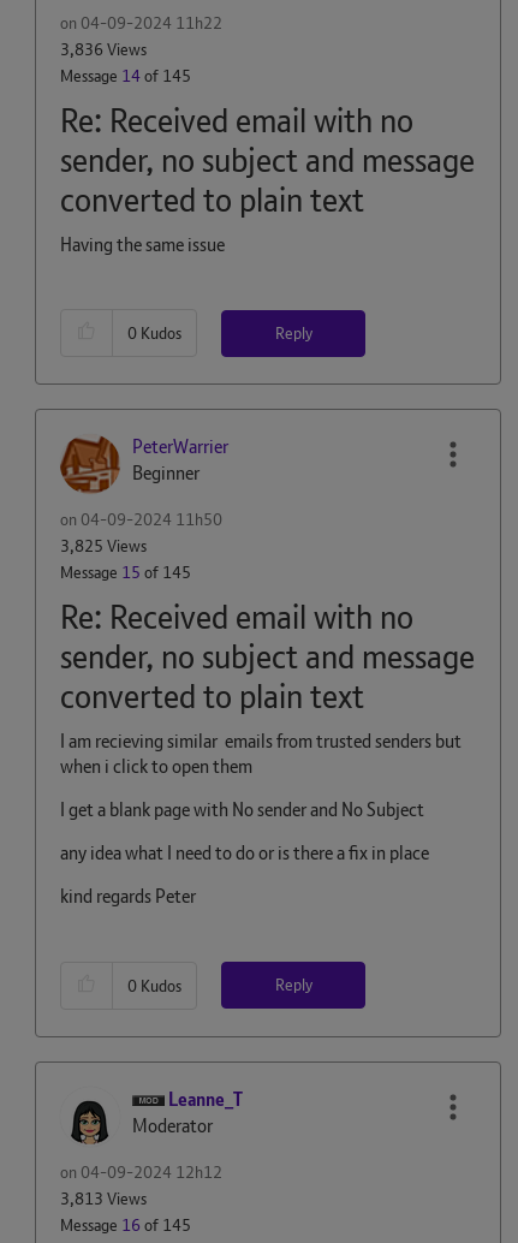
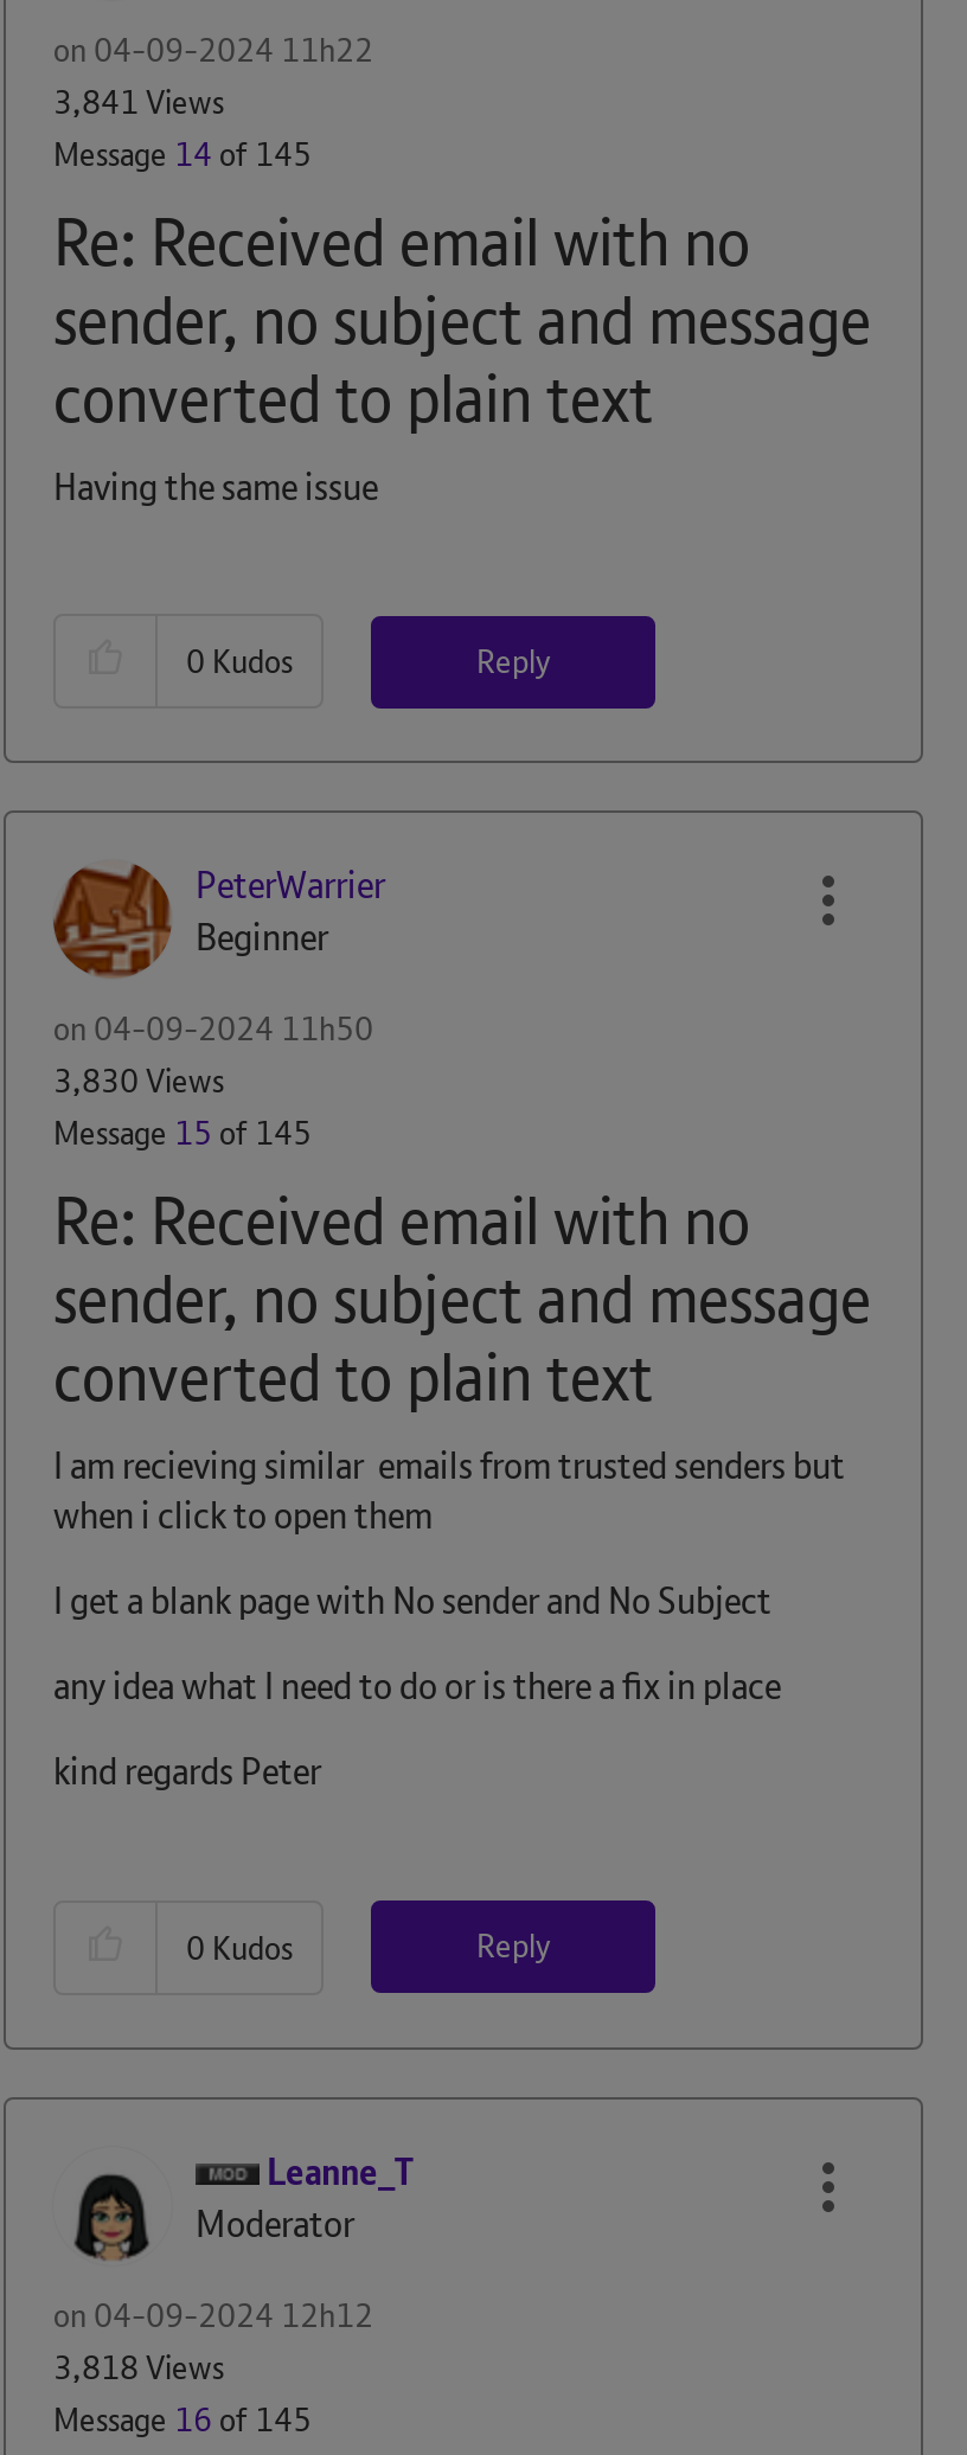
[60,38,147,60] 3,836 Views -> [53,79,224,122] 3,841 Views
[60,535,147,557] 3,825 Views -> [53,1059,224,1102] 3,830 Views
[60,1187,147,1209] 3,813 Views -> [53,2345,224,2387] 3,818 Views

